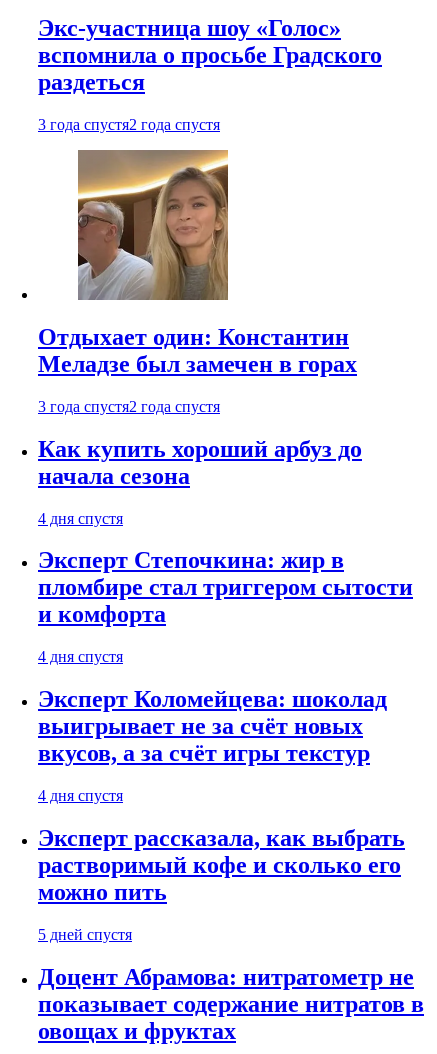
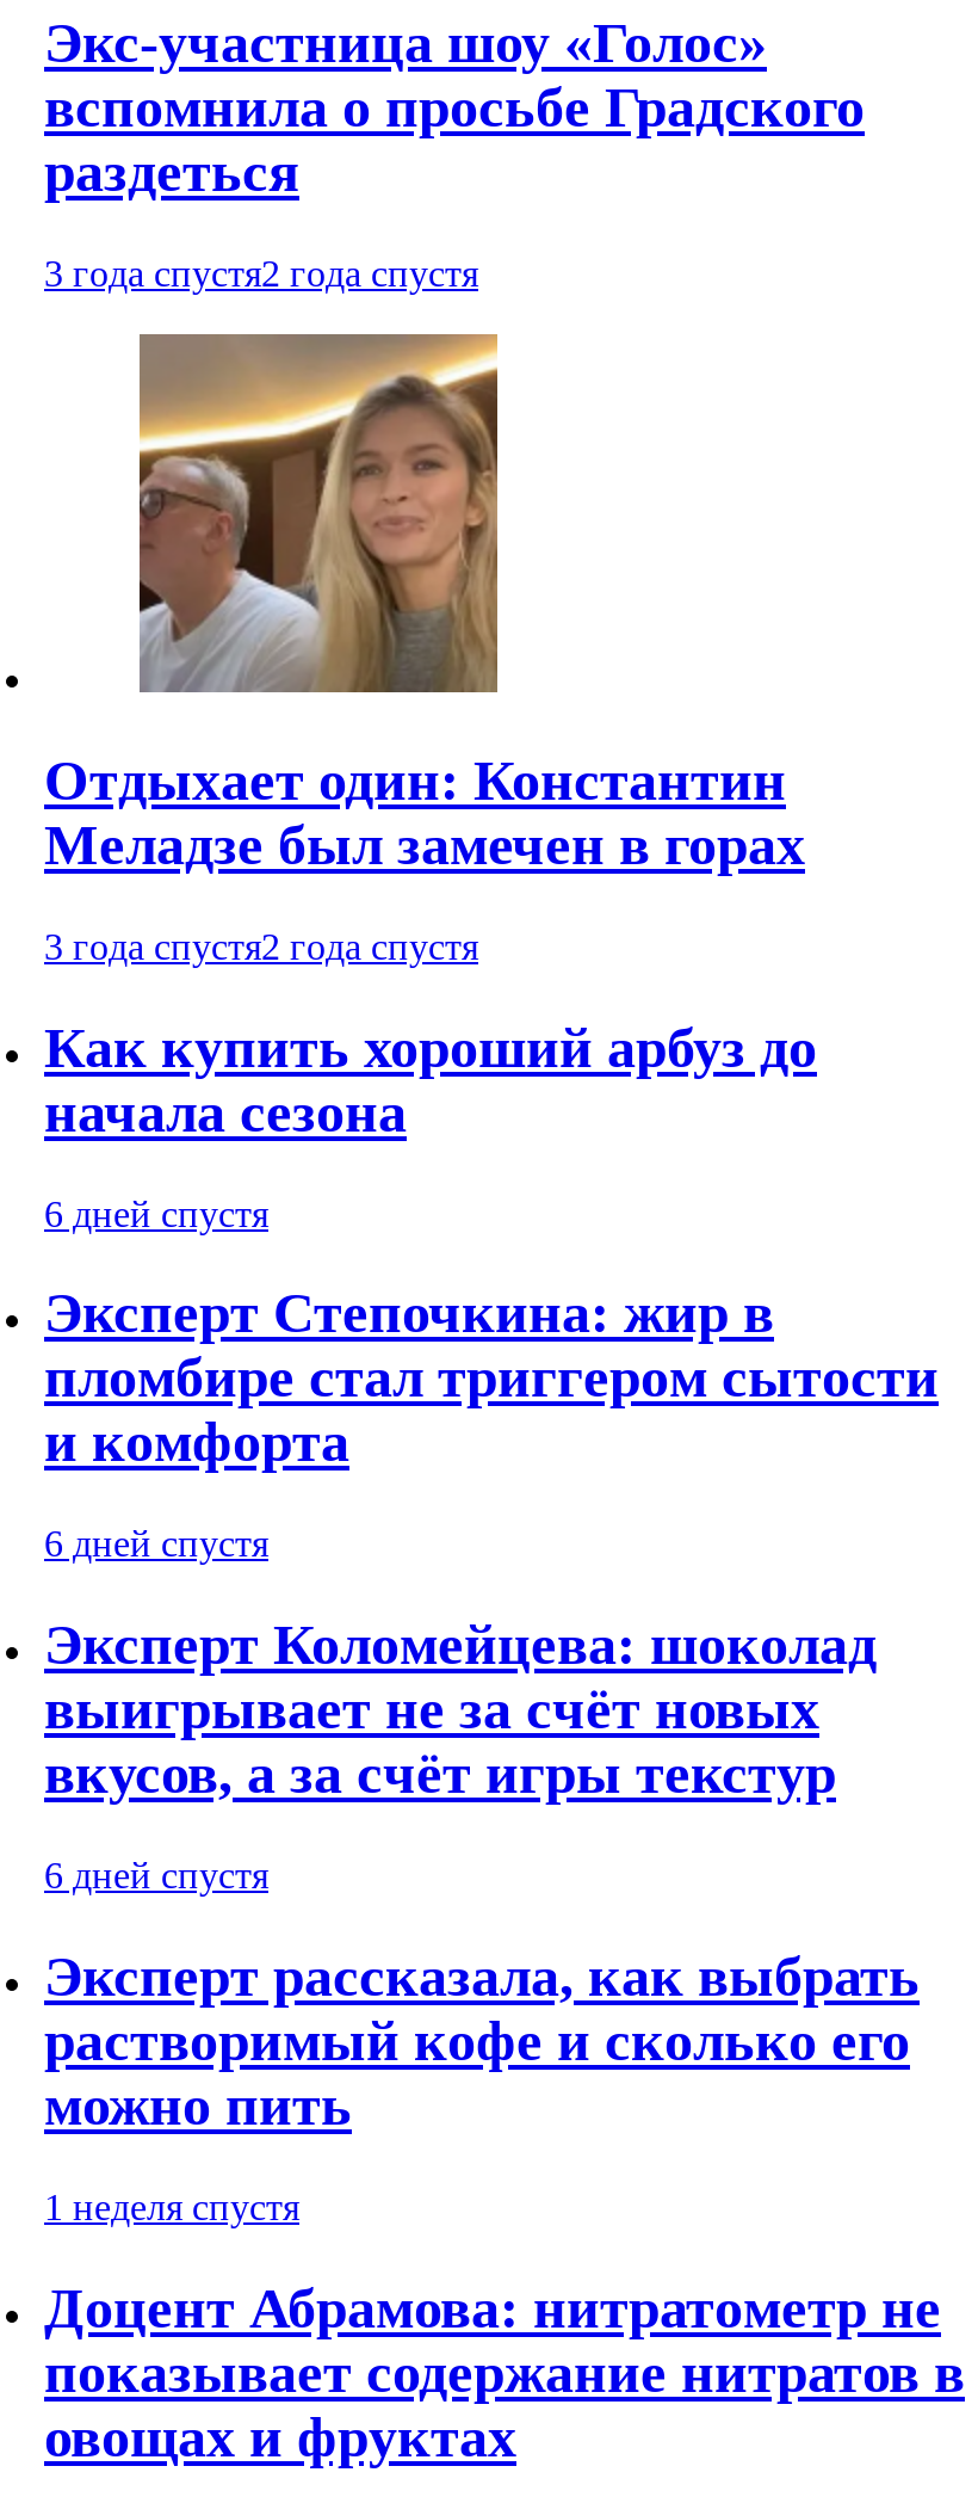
[38,510,123,527] 4 дня спустя -> [44,1193,268,1233] 6 дней спустя
[38,648,123,665] 4 дня спустя -> [44,1524,268,1565] 6 дней спустя
[38,787,123,804] 4 дня спустя -> [44,1855,268,1896] 6 дней спустя
[38,926,132,943] 5 дней спустя -> [44,2187,299,2227] 1 неделя спустя

